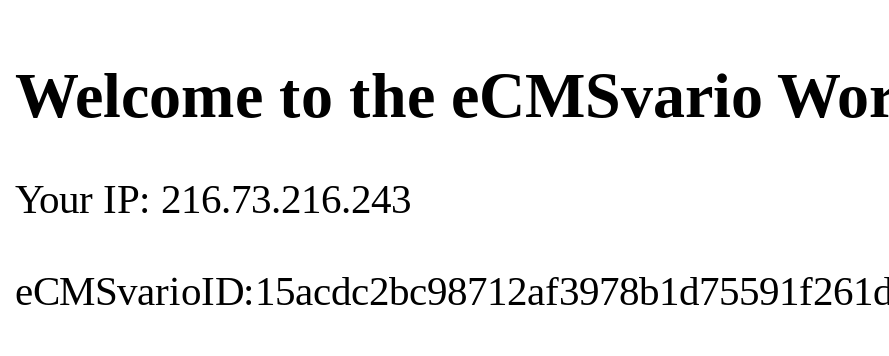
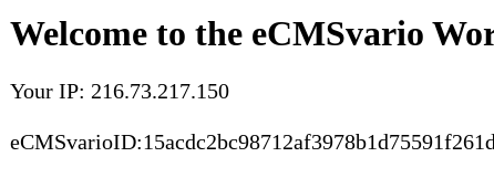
[15,177,411,221] Your IP: 216.73.216.243 -> [10,78,229,103] Your IP: 216.73.217.150

